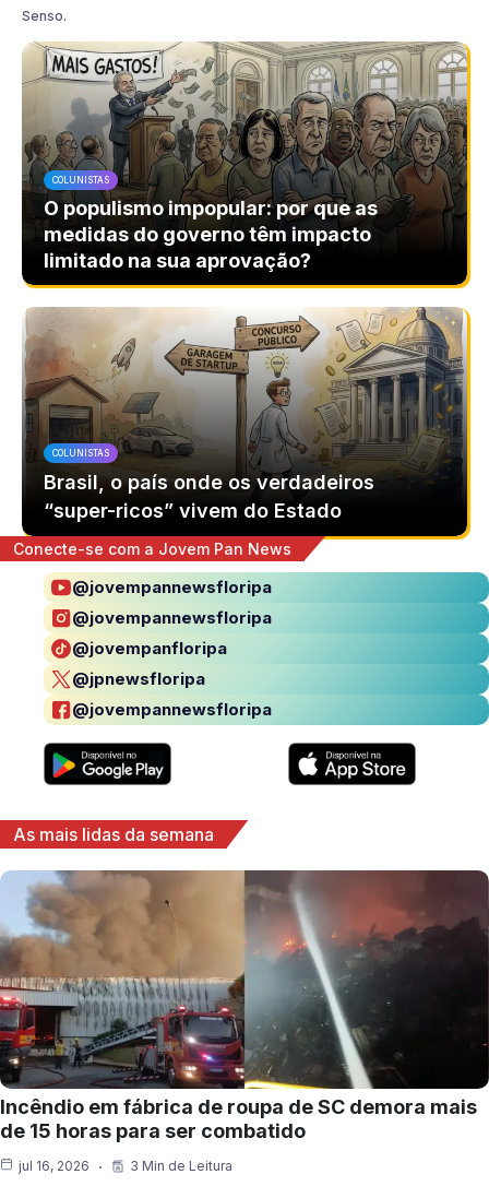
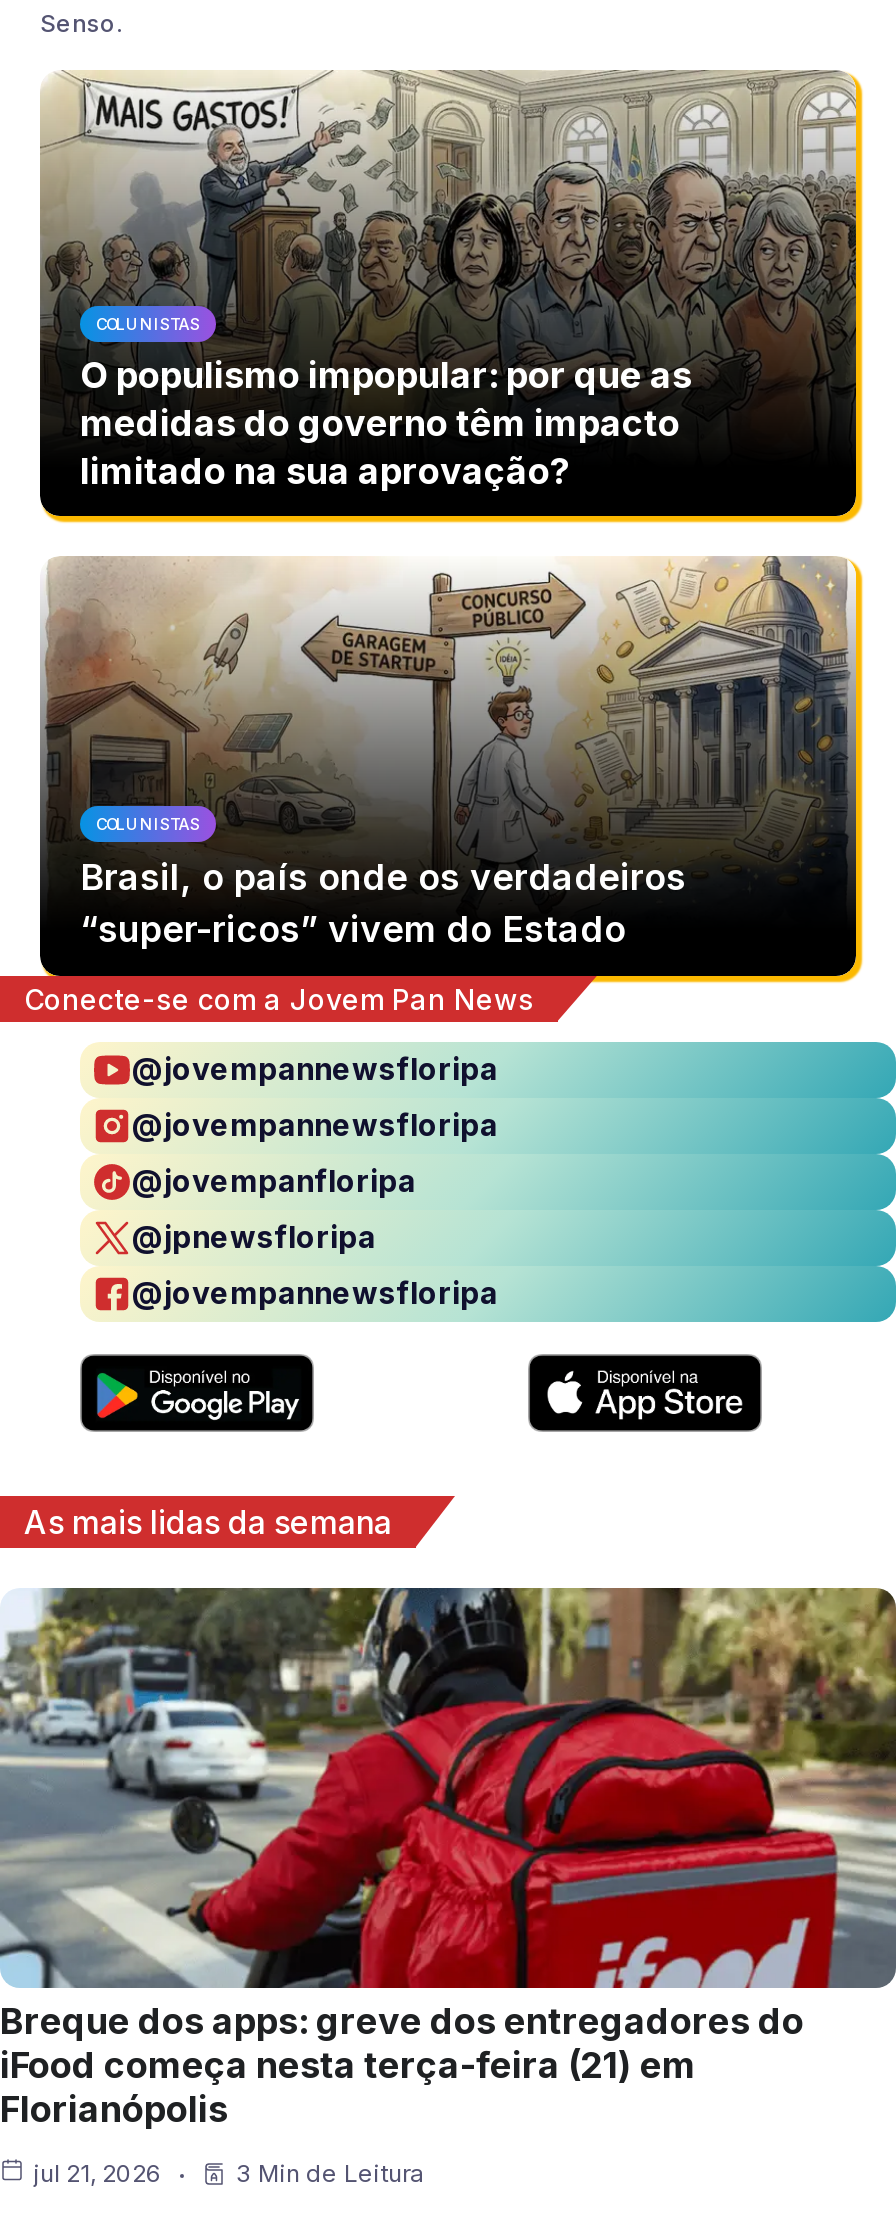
[0,869,486,1142] [image] | Incêndio em fábrica de roupa de SC demora mais | de 15 horas para ser combatido -> [0,1586,890,2130] [image] | Breque dos apps: greve dos entregadores do | iFood começa nesta terça-feira (21) em | Florianópolis
[19,1157,90,1174] jul 16, 2026 -> [34,2158,162,2188] jul 21, 2026

